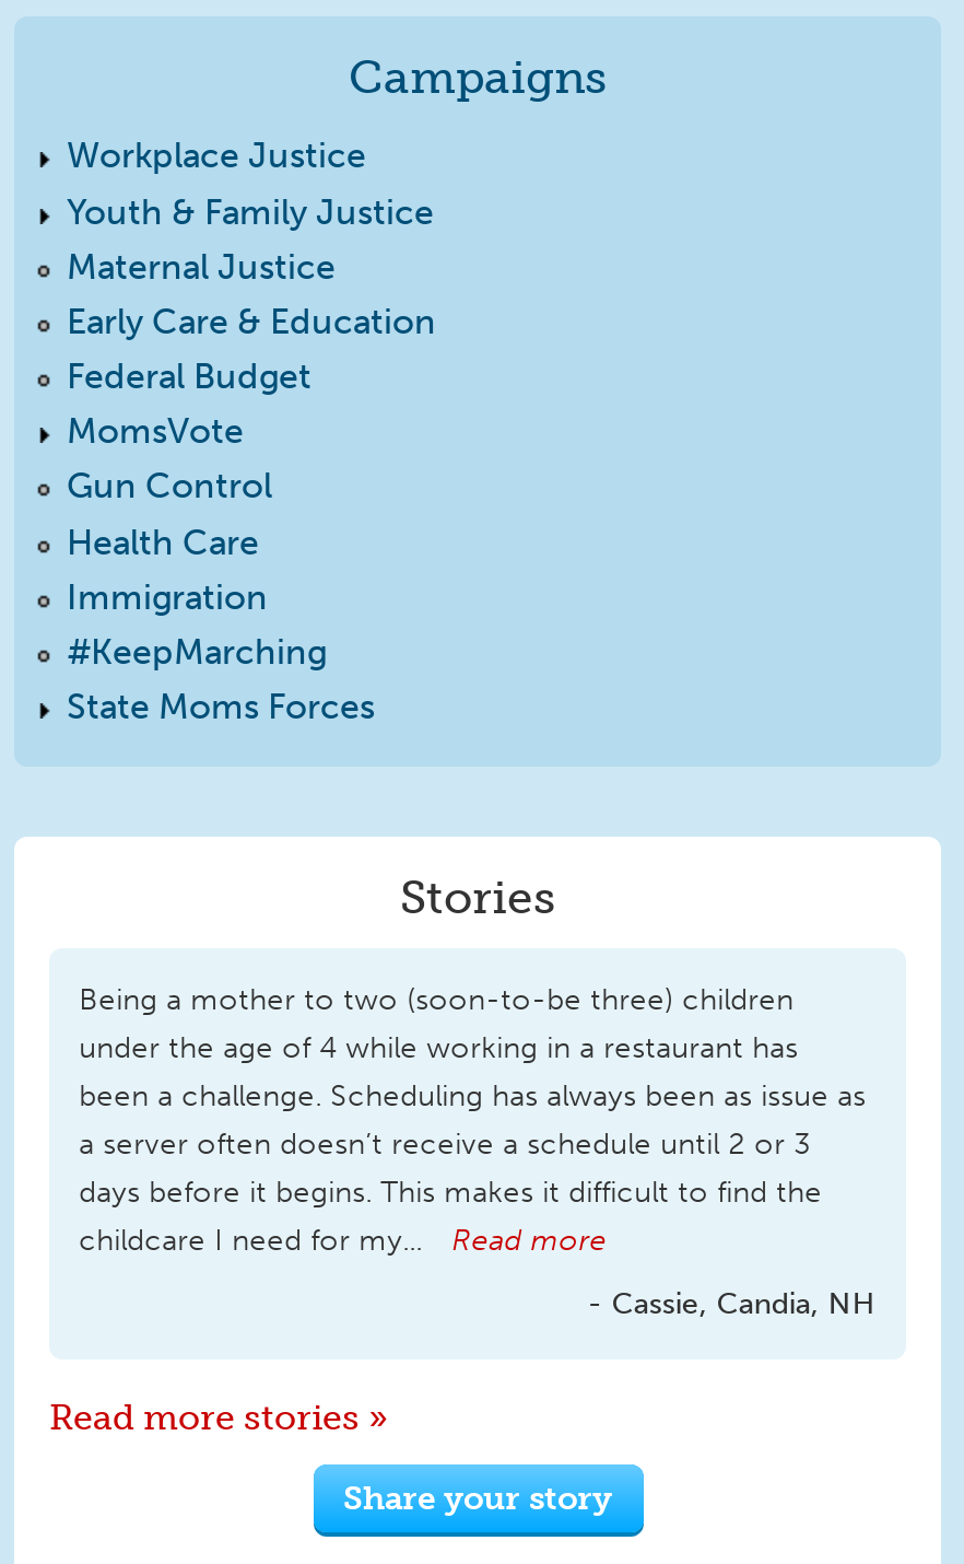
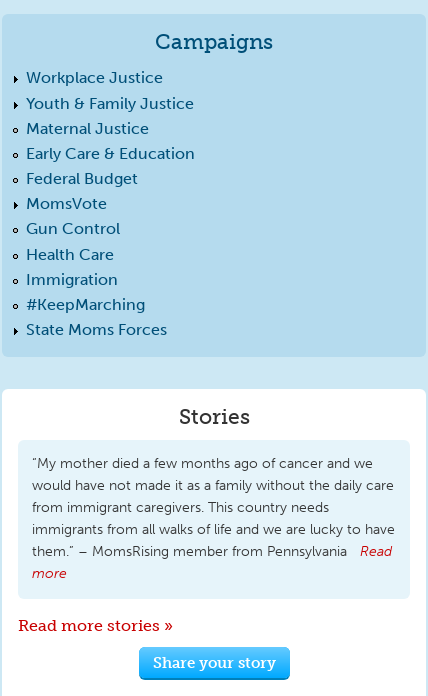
[79,981,876,1322] Being a mother to two (soon-to-be three) children | under the age of 4 while working in a restaurant has | been a challenge. Scheduling has always been as issue as | a server often doesn’t receive a schedule until 2 or 3 | days before it begins. This makes it difficult to find the | childcare I need for my... | Read more | Cassie, Candia, NH -> [32,455,395,582] “My mother died a few months ago of cancer and we | would have not made it as a family without the daily care | from immigrant caregivers. This country needs | immigrants from all walks of life and we are lucky to have | them.” – MomsRising member from Pennsylvania | Read | more

